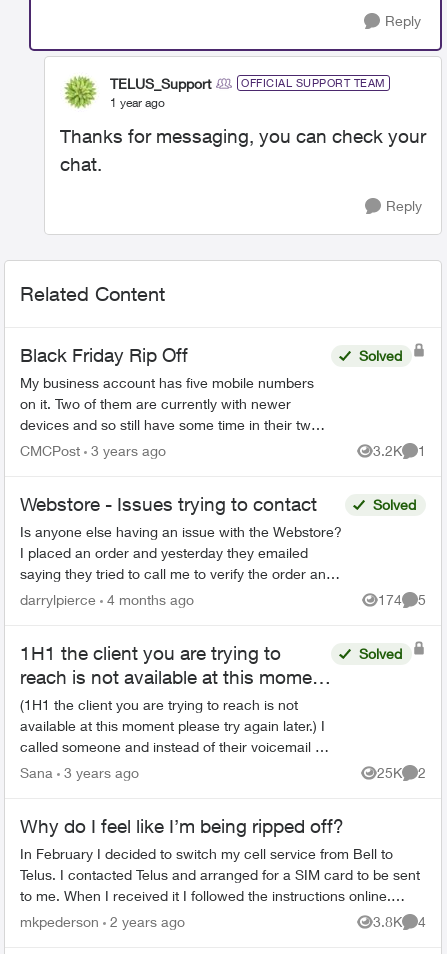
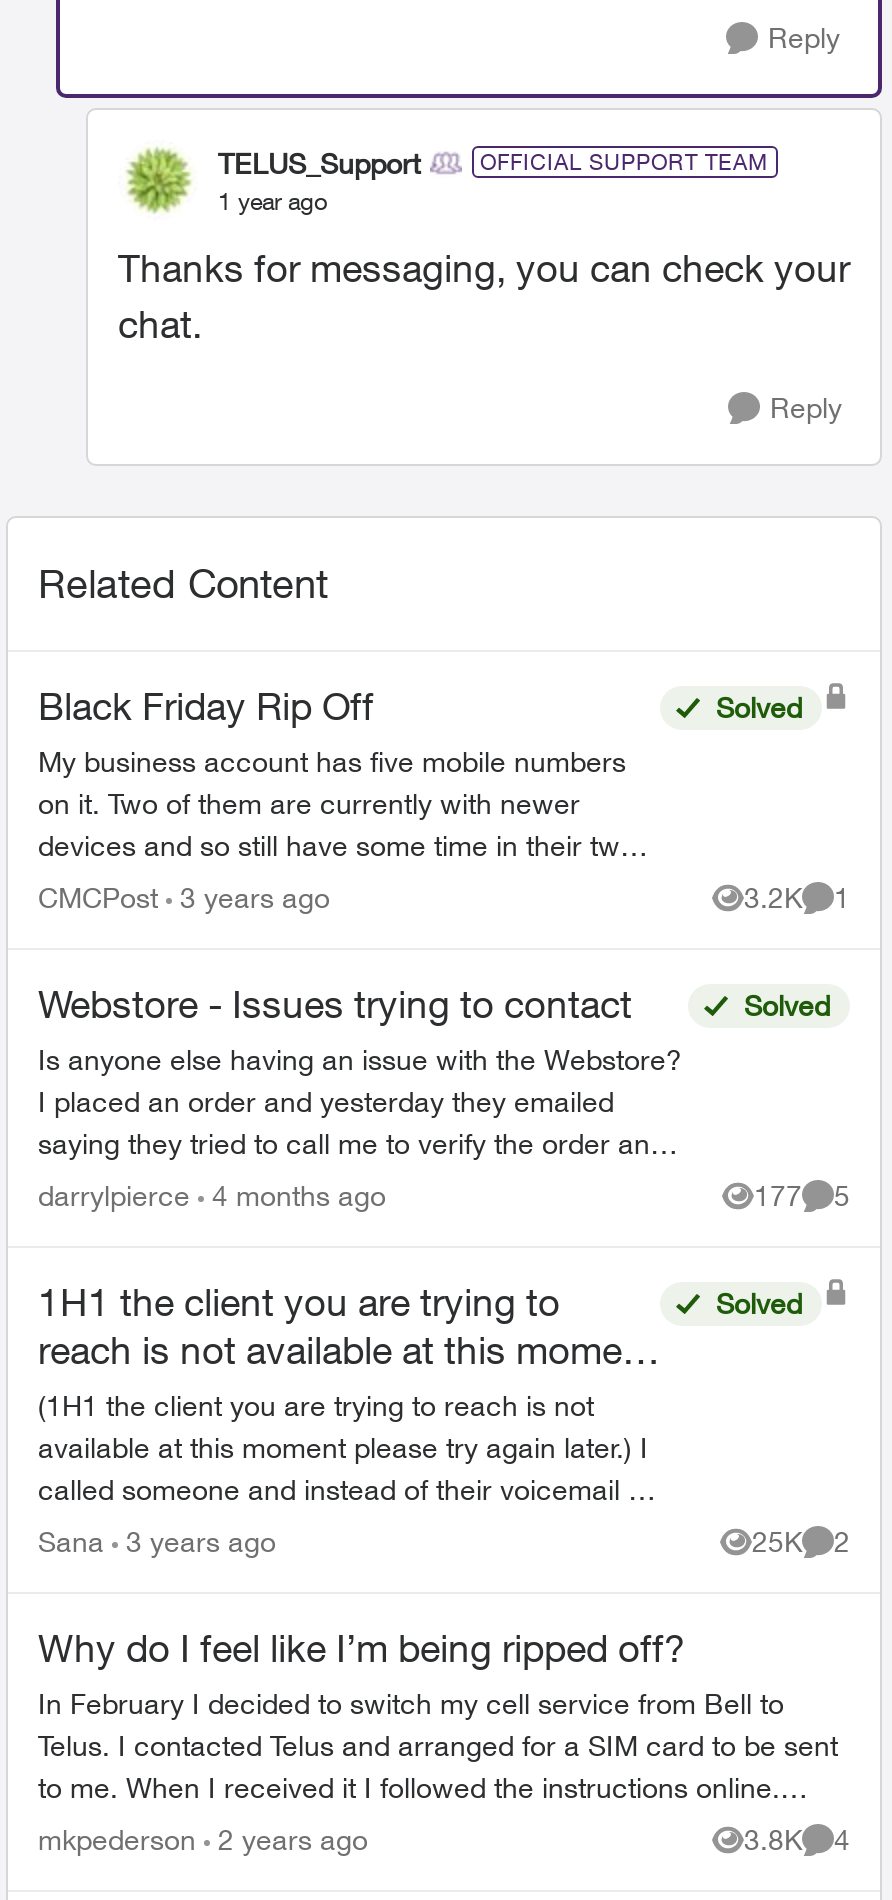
[378,591,426,608] 174 5 -> [754,1178,850,1212] 177 5

